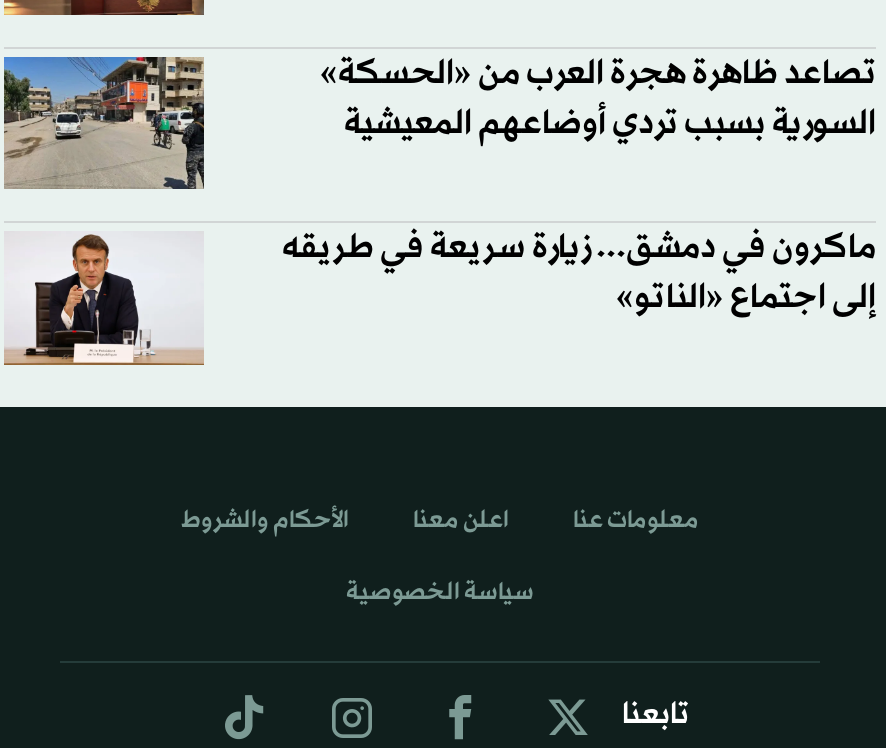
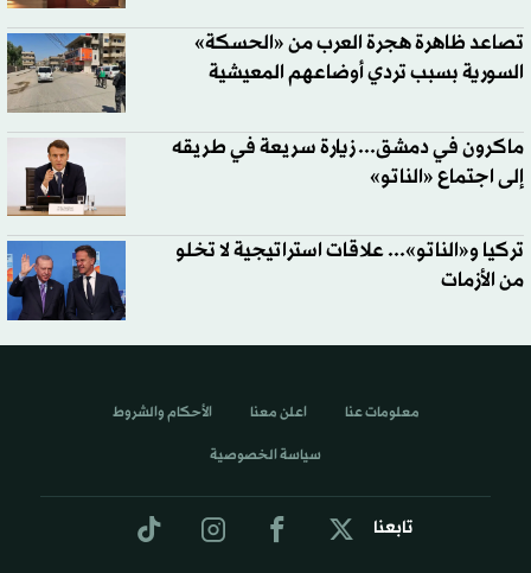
none -> [6,240,127,321] [image]
none -> [175,238,524,295] تركيا و«الناتو»... علاقات استراتيجية لا تخلو | من الأزمات

